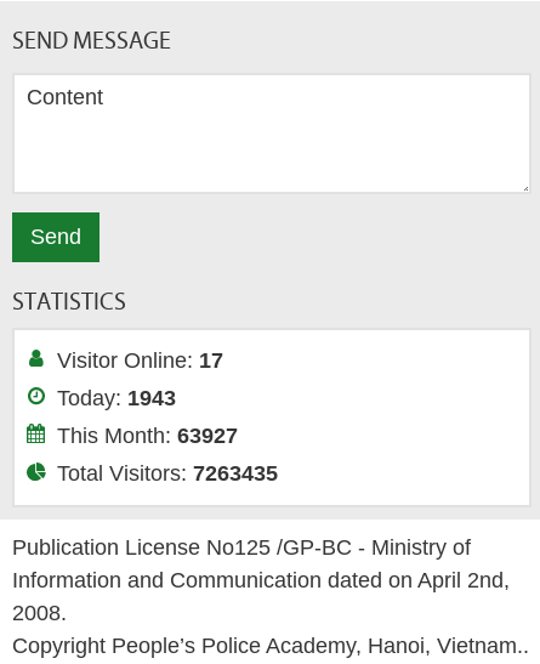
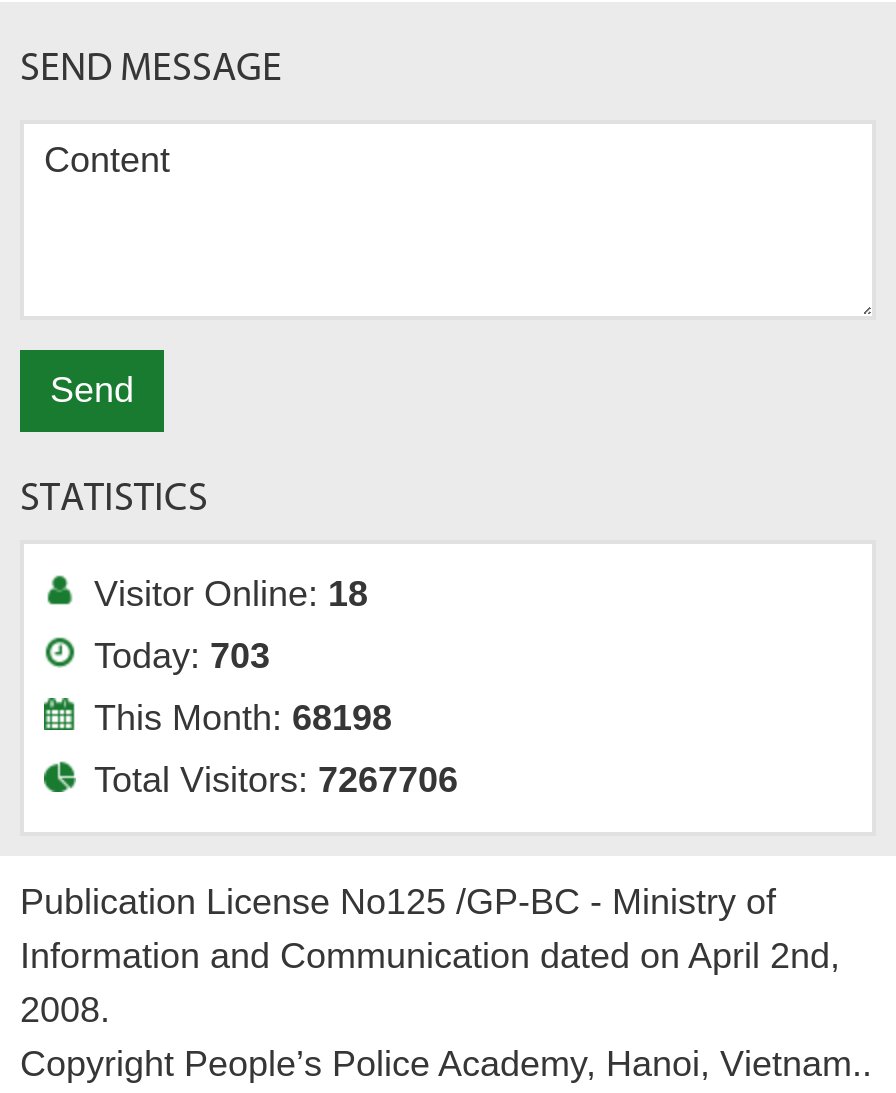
[57,348,223,372] Visitor Online: 17 -> [94,573,368,613] Visitor Online: 18
[57,386,176,410] Today: 1943 -> [94,635,270,675] Today: 703
[57,423,238,447] This Month: 63927 -> [94,697,392,737] This Month: 68198
[57,461,278,485] Total Visitors: 7263435 -> [94,759,458,799] Total Visitors: 7267706

